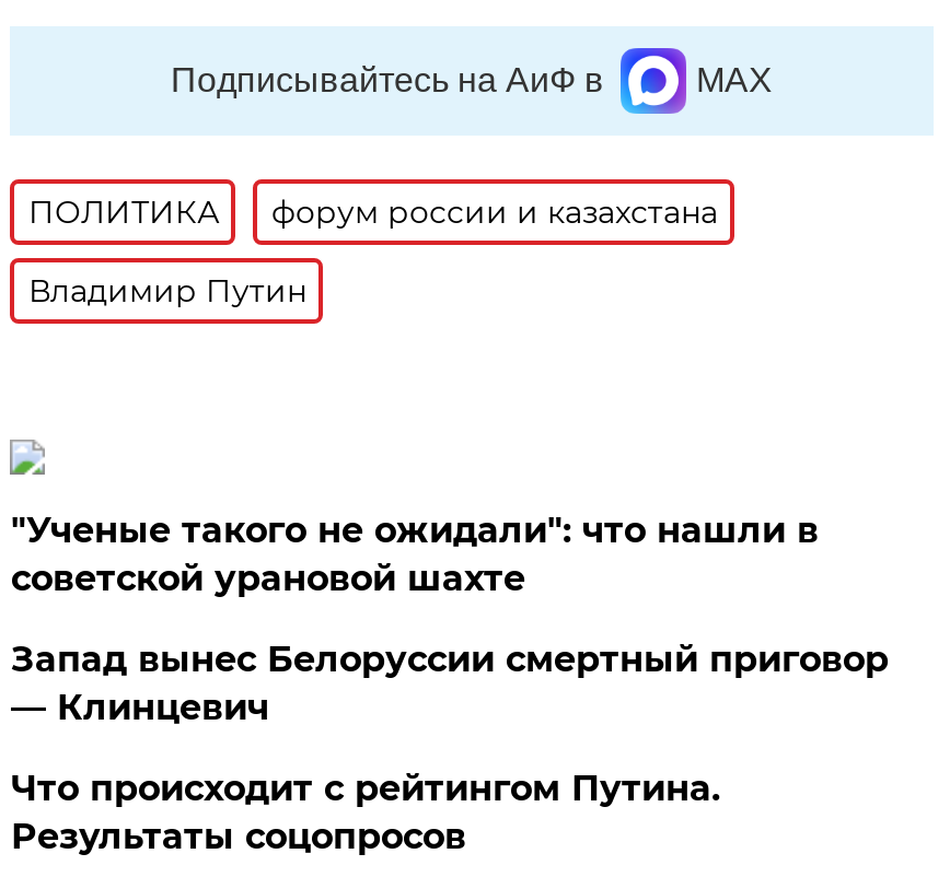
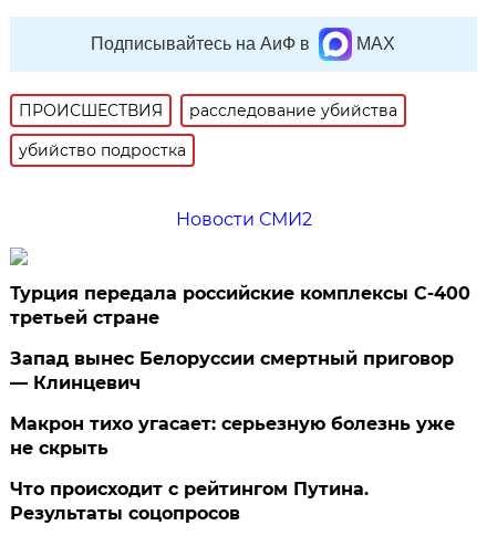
[28,192,718,311] ПОЛИТИКА | форум россии и казахстана | Владимир Путин -> [19,101,398,230] ПРОИСШЕСТВИЯ | расследование убийства | убийство подростка | Новости СМИ2
[11,510,818,599] "Ученые такого не ожидали": что нашли в | советской урановой шахте -> [10,283,471,328] Турция передала российские комплексы С-400 | третьей стране
none -> [10,413,455,459] Макрон тихо угасает: серьезную болезнь уже | не скрыть

